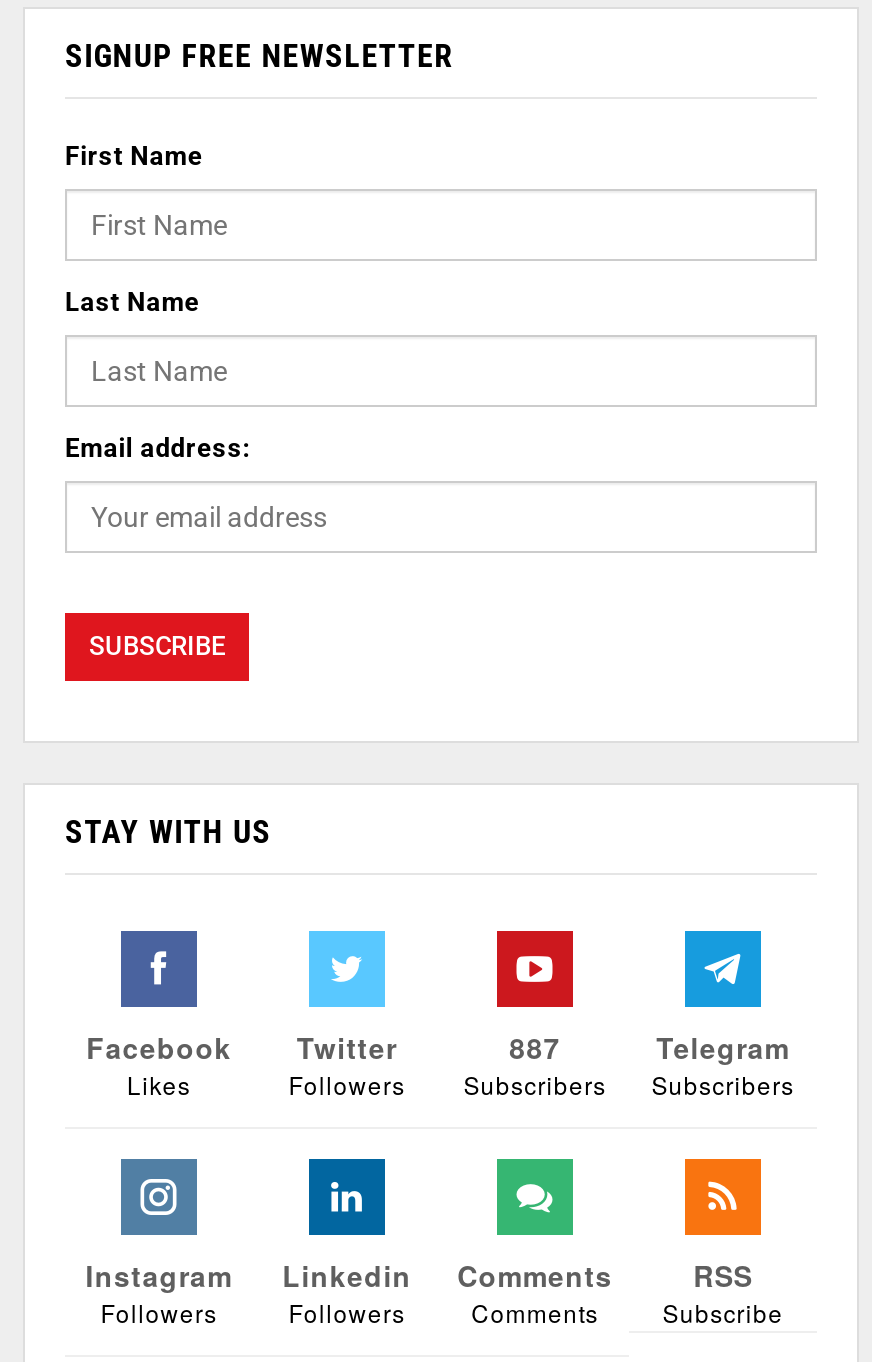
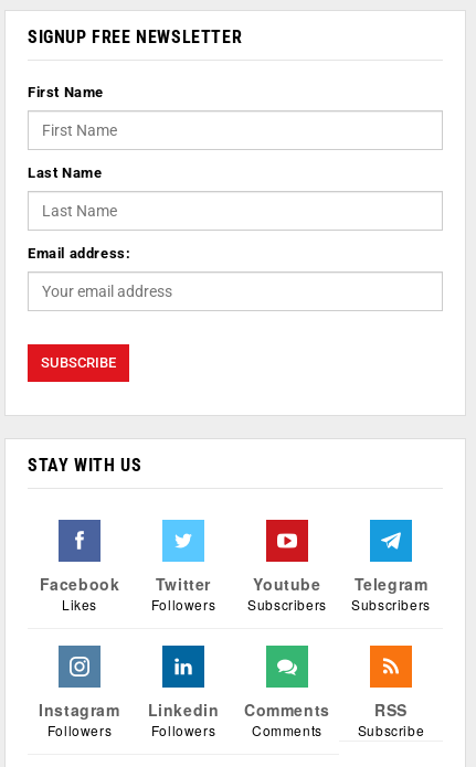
[509,1027,561,1067] 887 -> [253,573,321,595] Youtube

